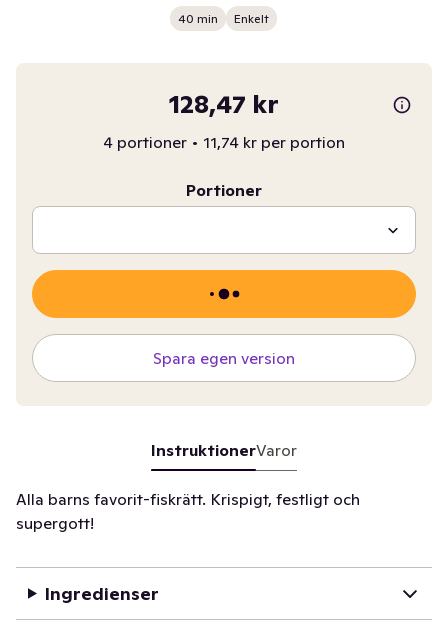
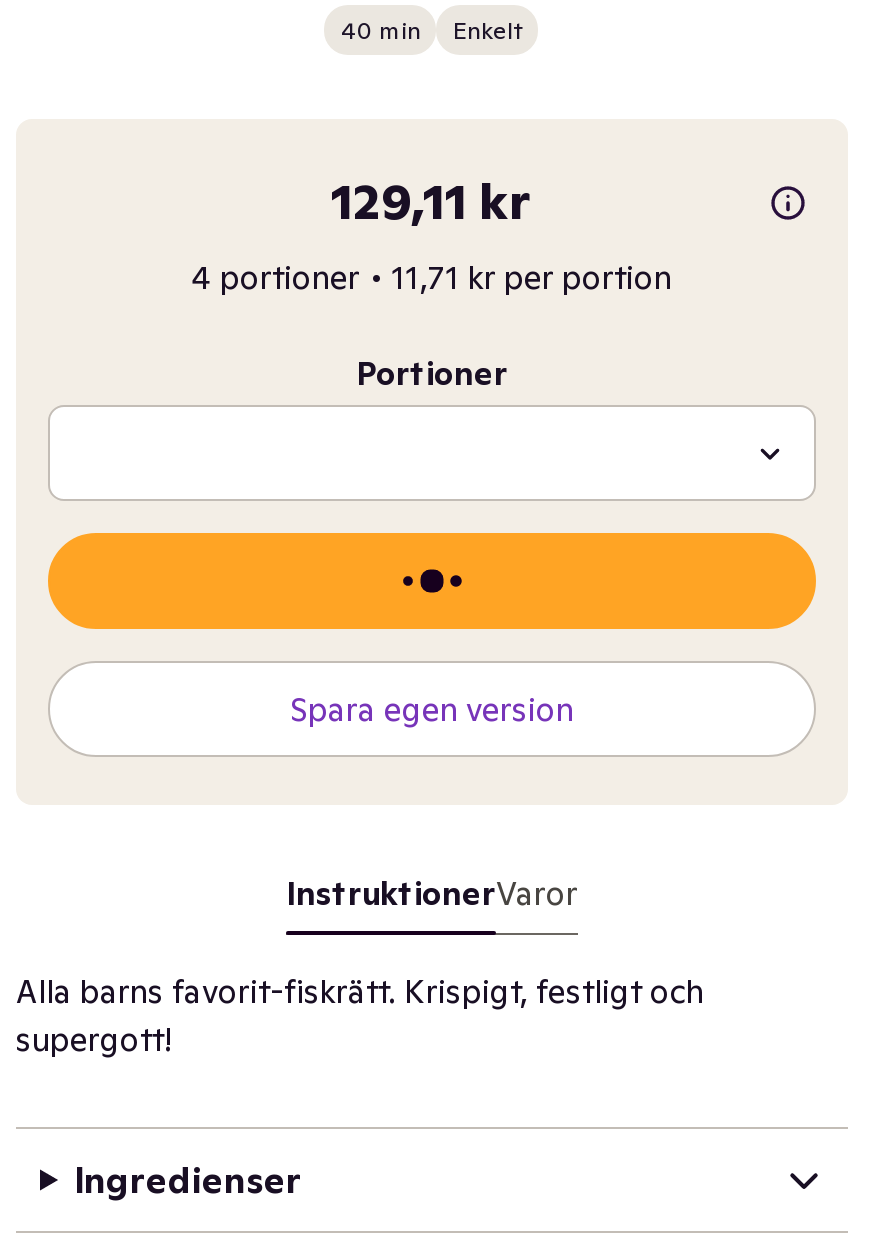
[169,88,279,120] 128,47 kr -> [331,169,533,233] 129,11 kr
[103,132,345,152] 4 portioner • 11,74 kr per portion -> [192,257,672,297] 4 portioner • 11,71 kr per portion

